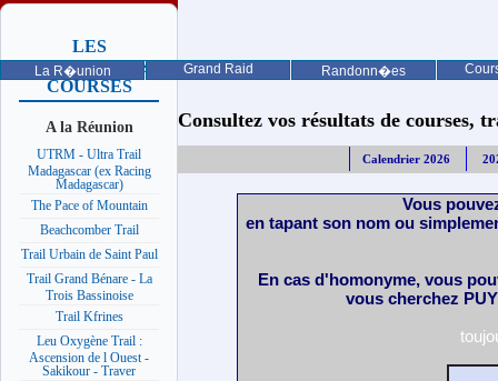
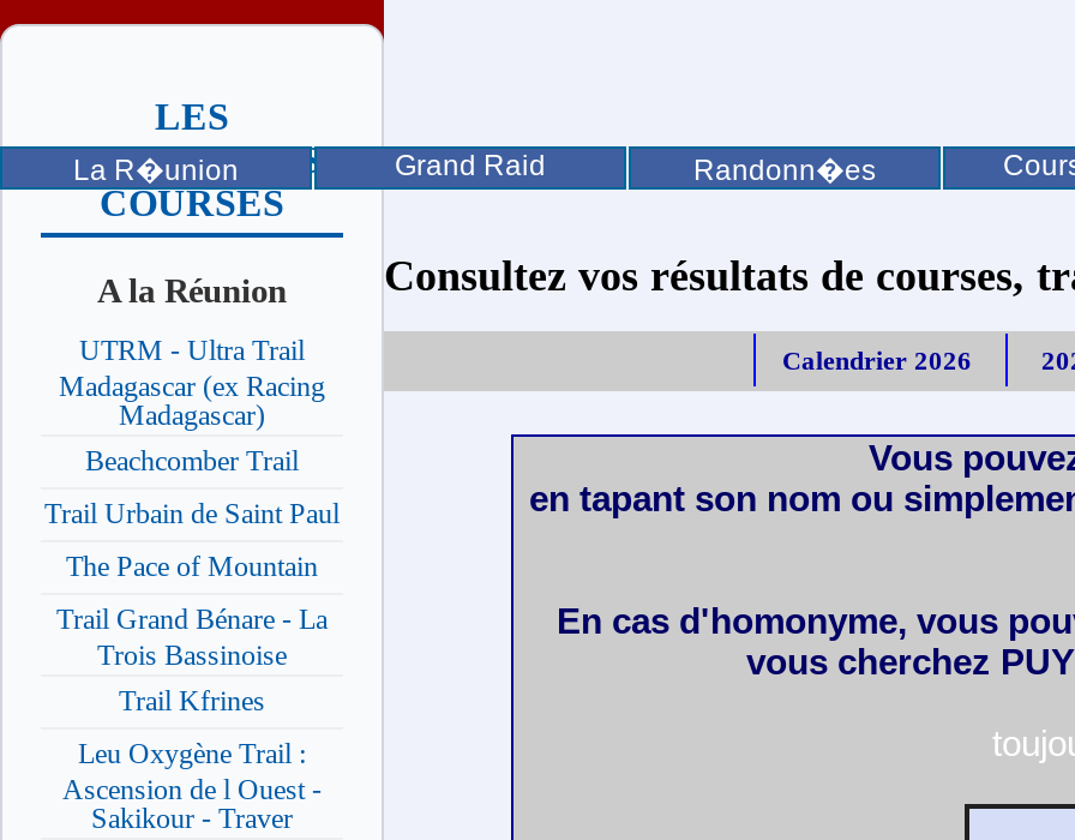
moved [31,198,147,213] -> [66,550,318,584]: The Pace of Mountain
moved [21,222,157,262] -> [44,444,340,531]: Beachcomber Trail | Trail Urbain de Saint Paul

